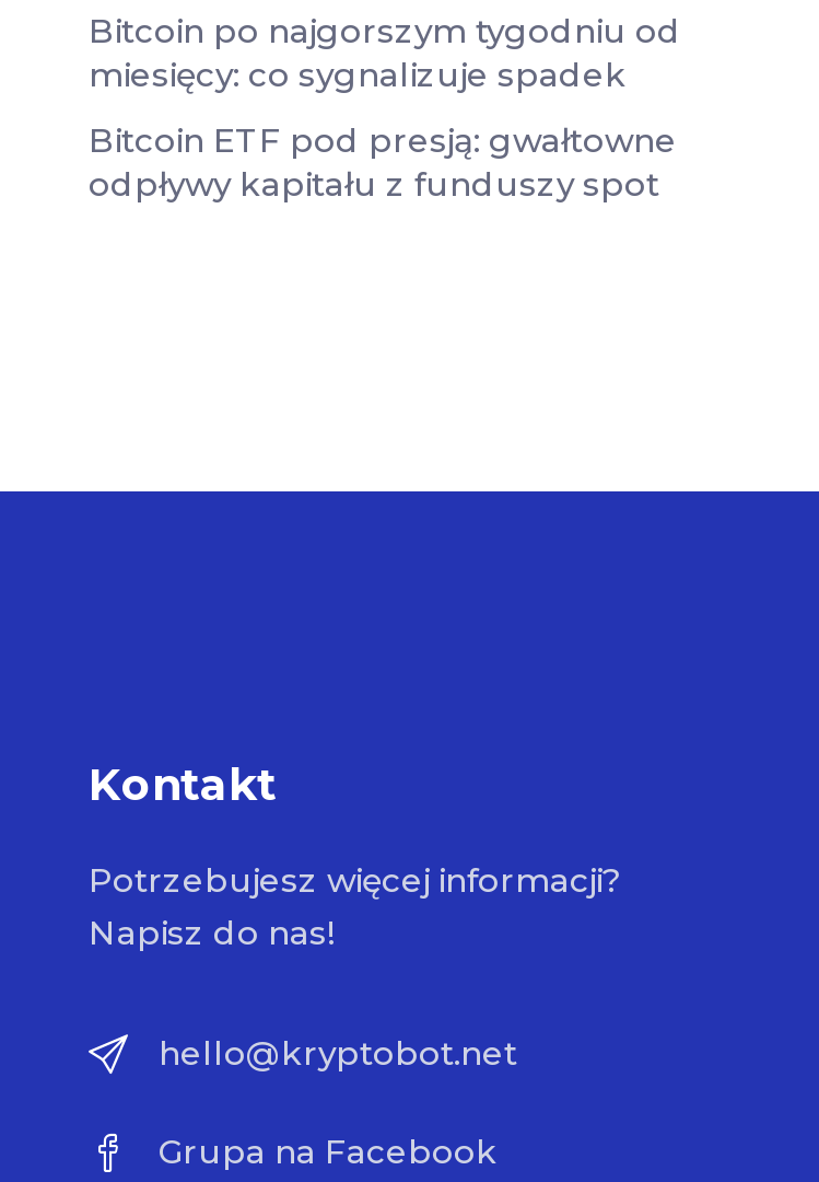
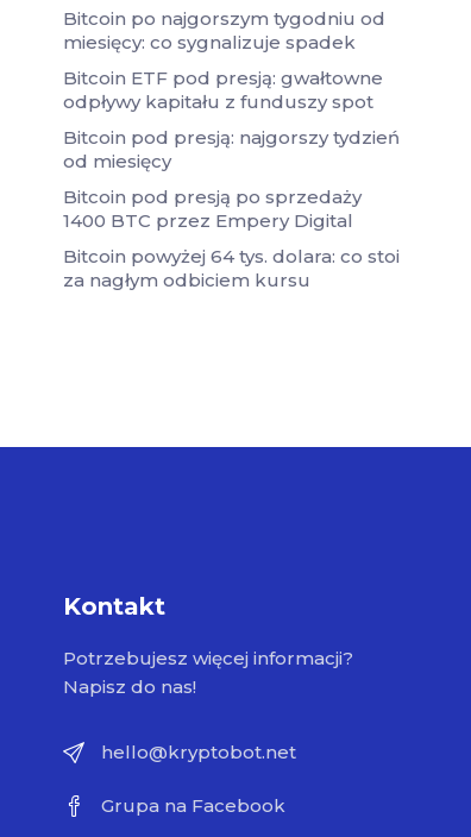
none -> [63,126,400,291] Bitcoin pod presją: najgorszy tydzień | od miesięcy | Bitcoin pod presją po sprzedaży | 1400 BTC przez Empery Digital | Bitcoin powyżej 64 tys. dolara: co stoi | za nagłym odbiciem kursu

